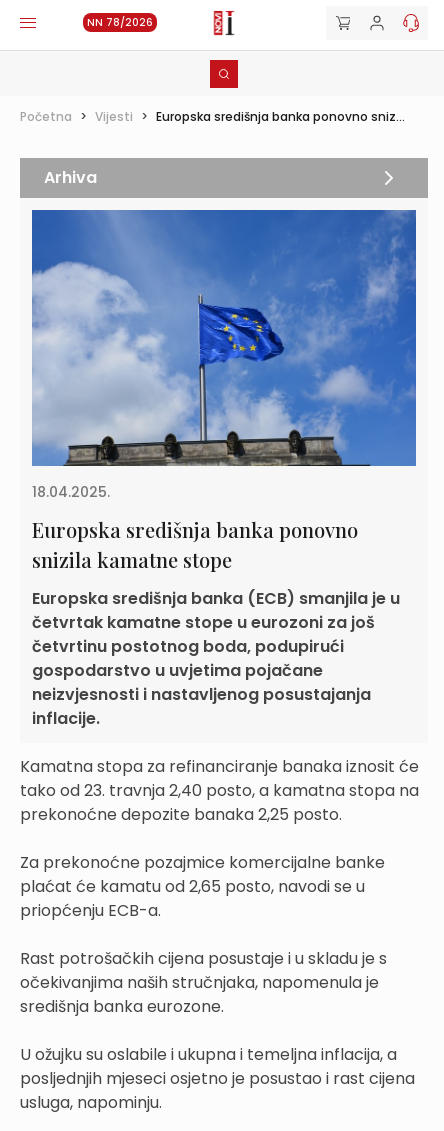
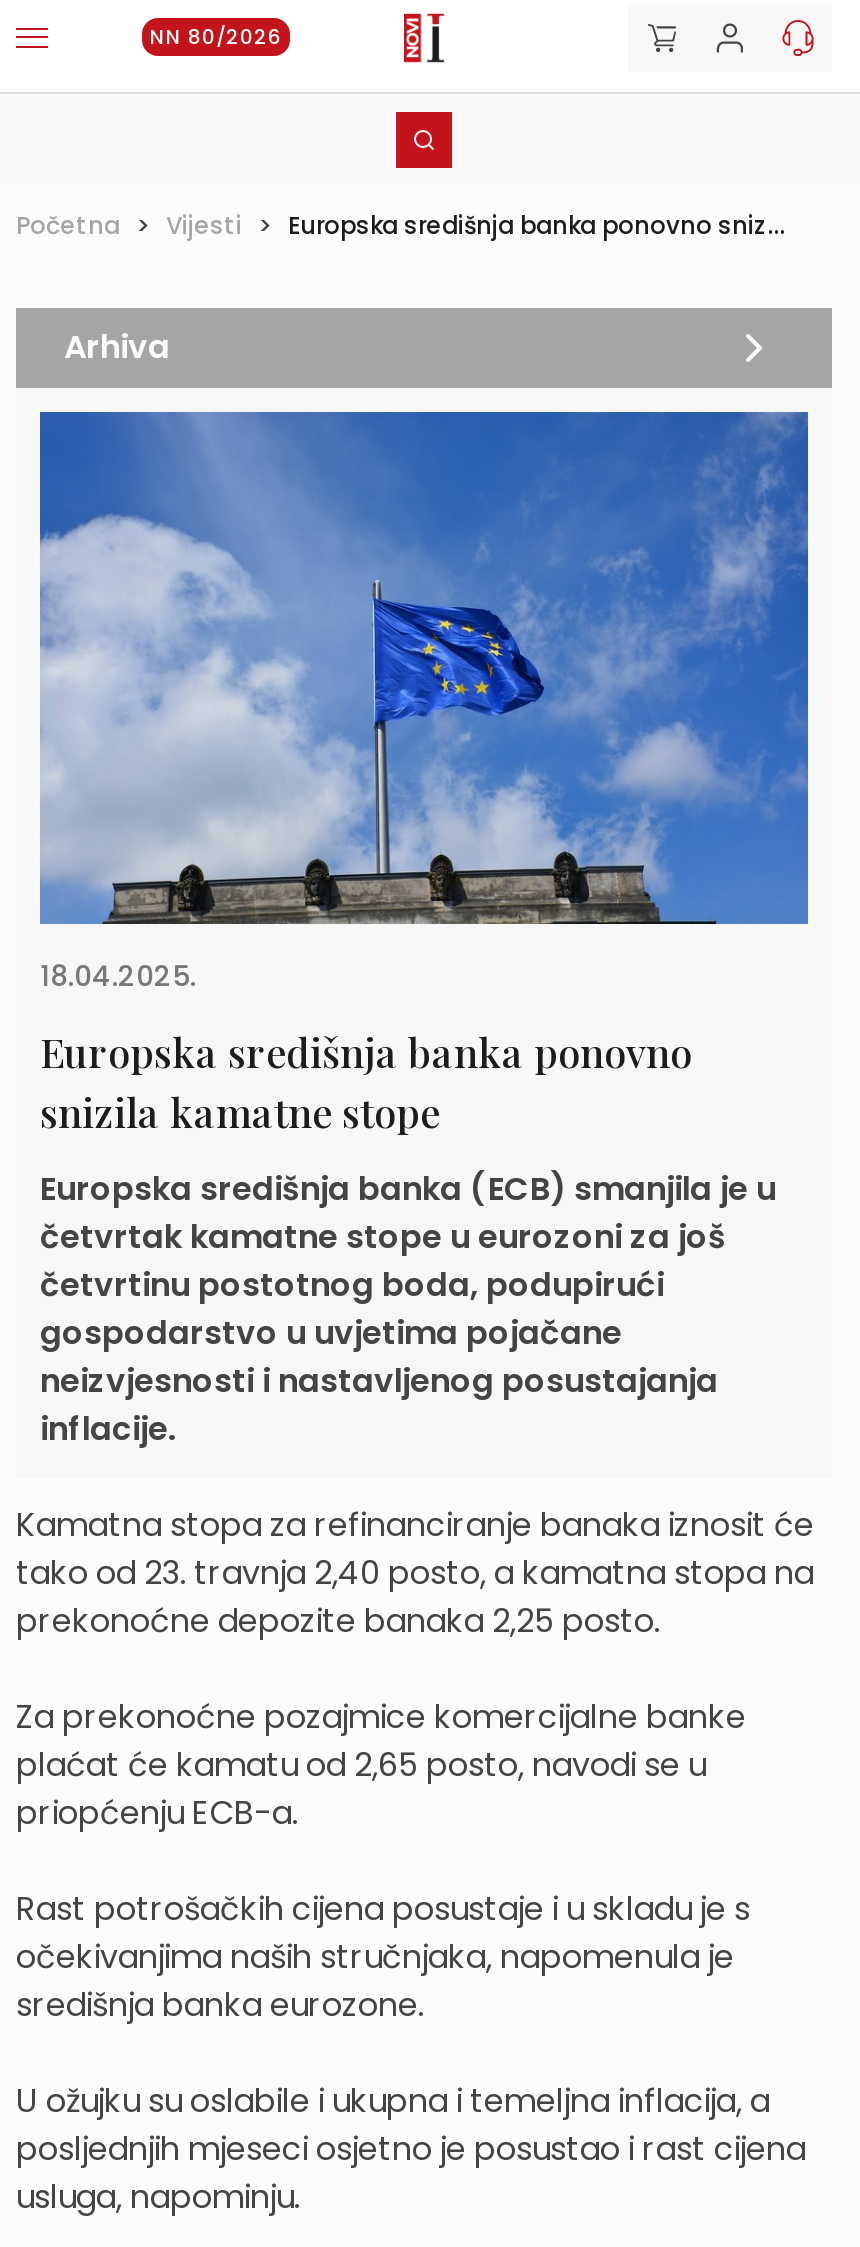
[87,15,153,30] NN 78/2026 -> [150,22,282,52] NN 80/2026

